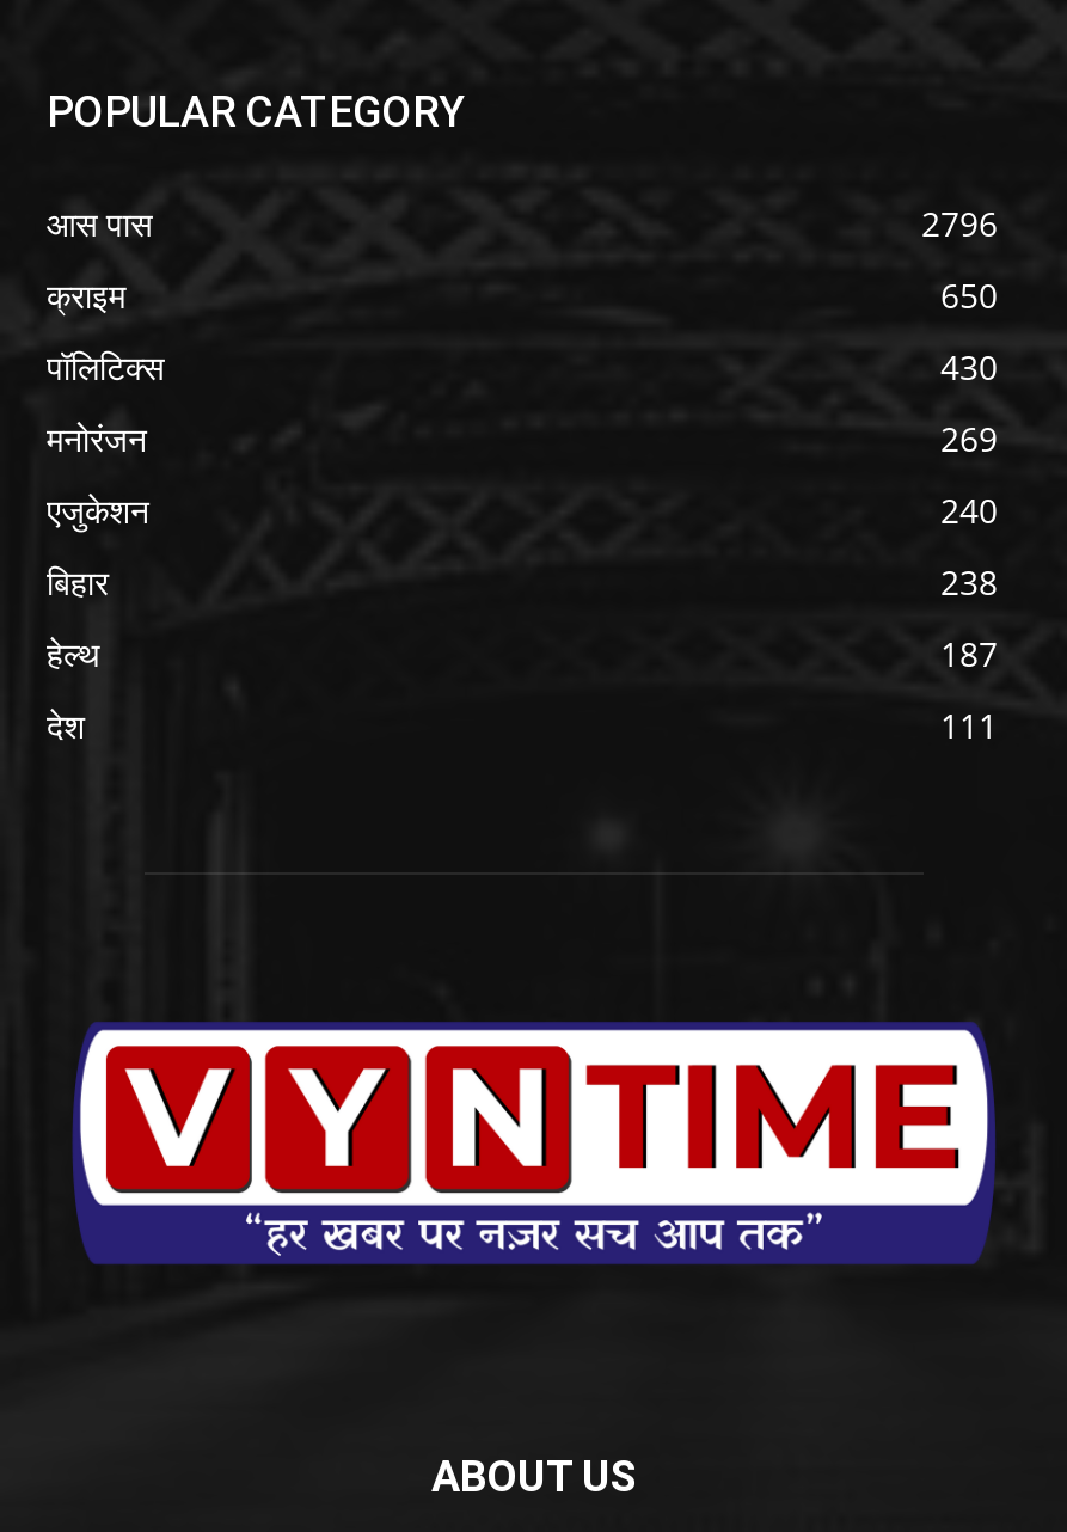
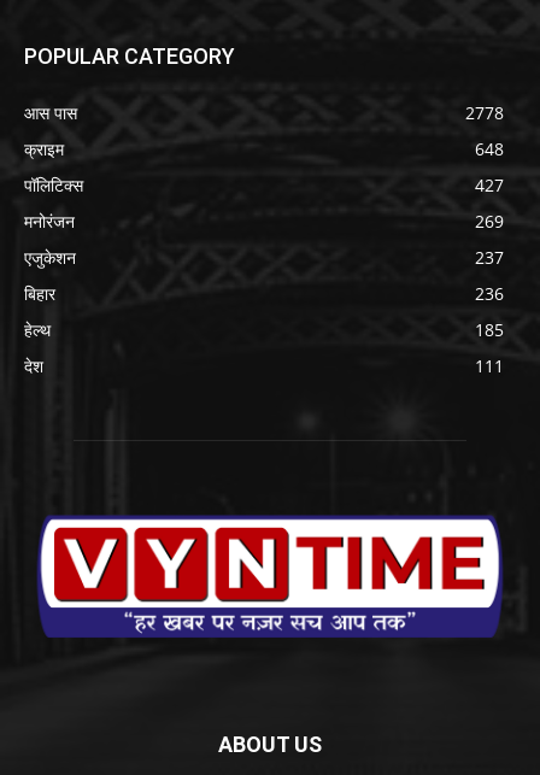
[921,202,998,247] 2796 -> [465,102,504,125] 2778
[940,273,998,319] 650 -> [475,138,504,161] 648
[940,345,998,391] 430 -> [475,174,504,197] 427
[940,489,998,534] 240 -> [475,246,504,269] 237
[940,560,998,606] 238 -> [475,283,504,305] 236
[940,632,998,677] 187 -> [475,319,504,342] 185

